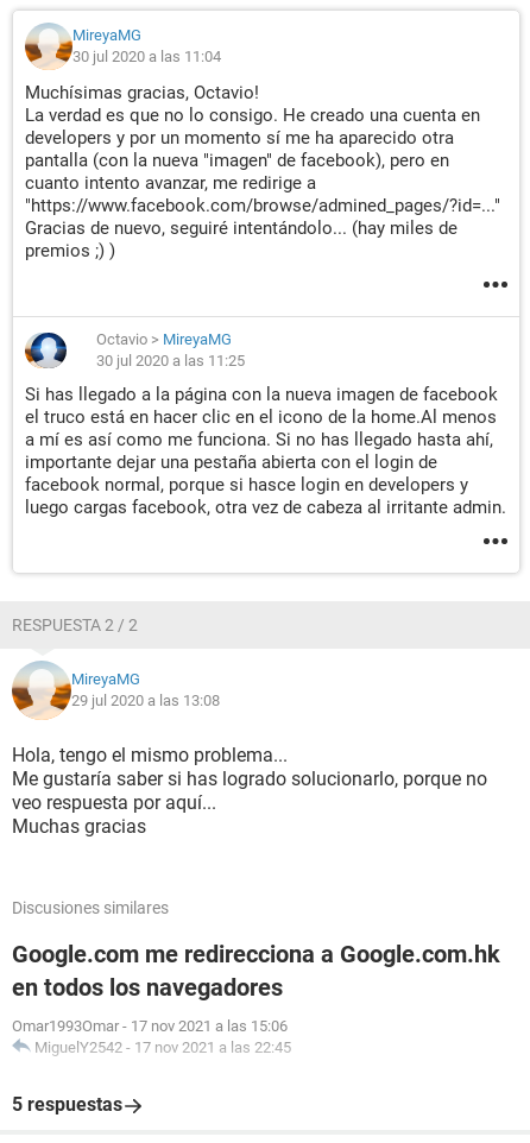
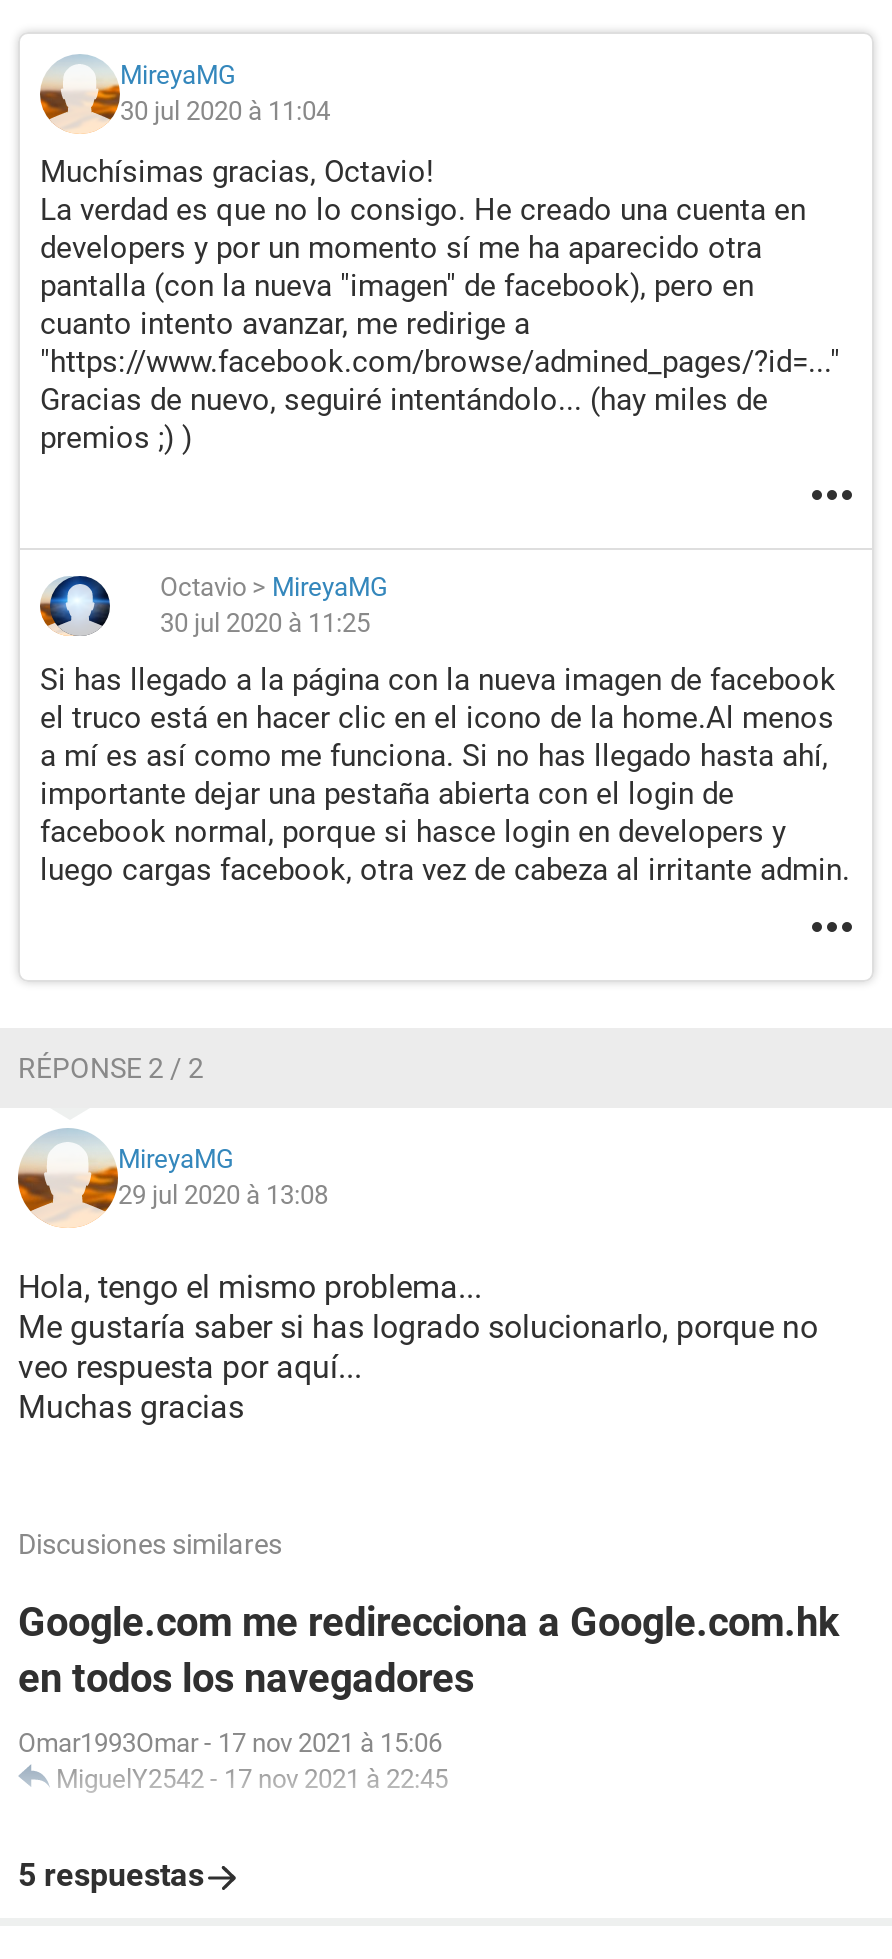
[72,48,221,65] 30 jul 2020 a las 11:04 -> [120,96,330,126] 30 jul 2020 à 11:04
[96,352,245,370] 30 jul 2020 a las 11:25 -> [160,608,370,638] 30 jul 2020 à 11:25
[12,615,138,634] RESPUESTA 2 / 2 -> [18,1052,204,1084] RÉPONSE 2 / 2
[71,692,220,709] 29 jul 2020 a las 13:08 -> [118,1180,328,1210] 29 jul 2020 à 13:08
[12,1017,291,1056] Omar1993Omar- 17 nov 2021 a las 15:06 | MiguelY2542 - 17 nov 2021 a las 22:45 -> [18,1728,448,1794] Omar1993Omar- 17 nov 2021 à 15:06 | MiguelY2542 - 17 nov 2021 à 22:45

